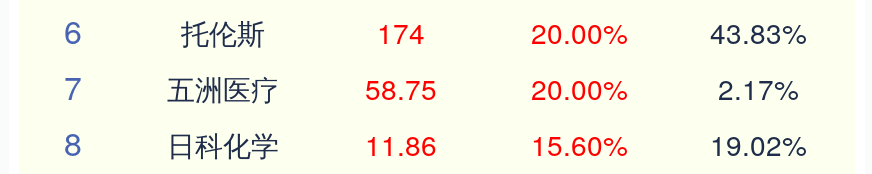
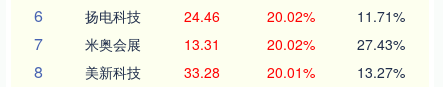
[181,13,806,53] 托伦斯 | 174 | 20.00% | 43.83% -> [85,6,404,26] 扬电科技 | 24.46 | 20.02% | 11.71%
[167,69,798,109] 五洲医疗 | 58.75 | 20.00% | 2.17% -> [85,34,404,54] 米奥会展 | 13.31 | 20.02% | 27.43%
[167,125,806,165] 日科化学 | 11.86 | 15.60% | 19.02% -> [85,62,404,82] 美新科技 | 33.28 | 20.01% | 13.27%

